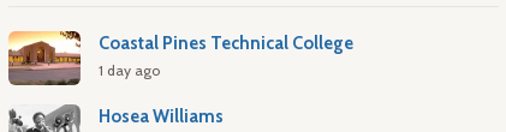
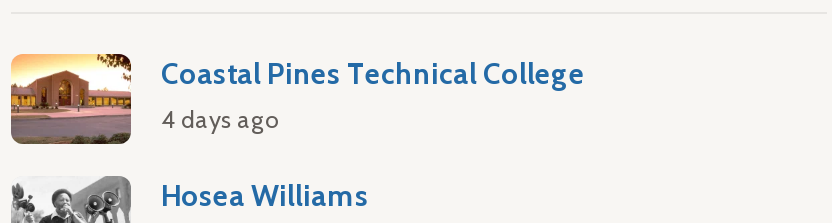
[99,61,160,79] 1 day ago -> [161,105,279,135] 4 days ago

